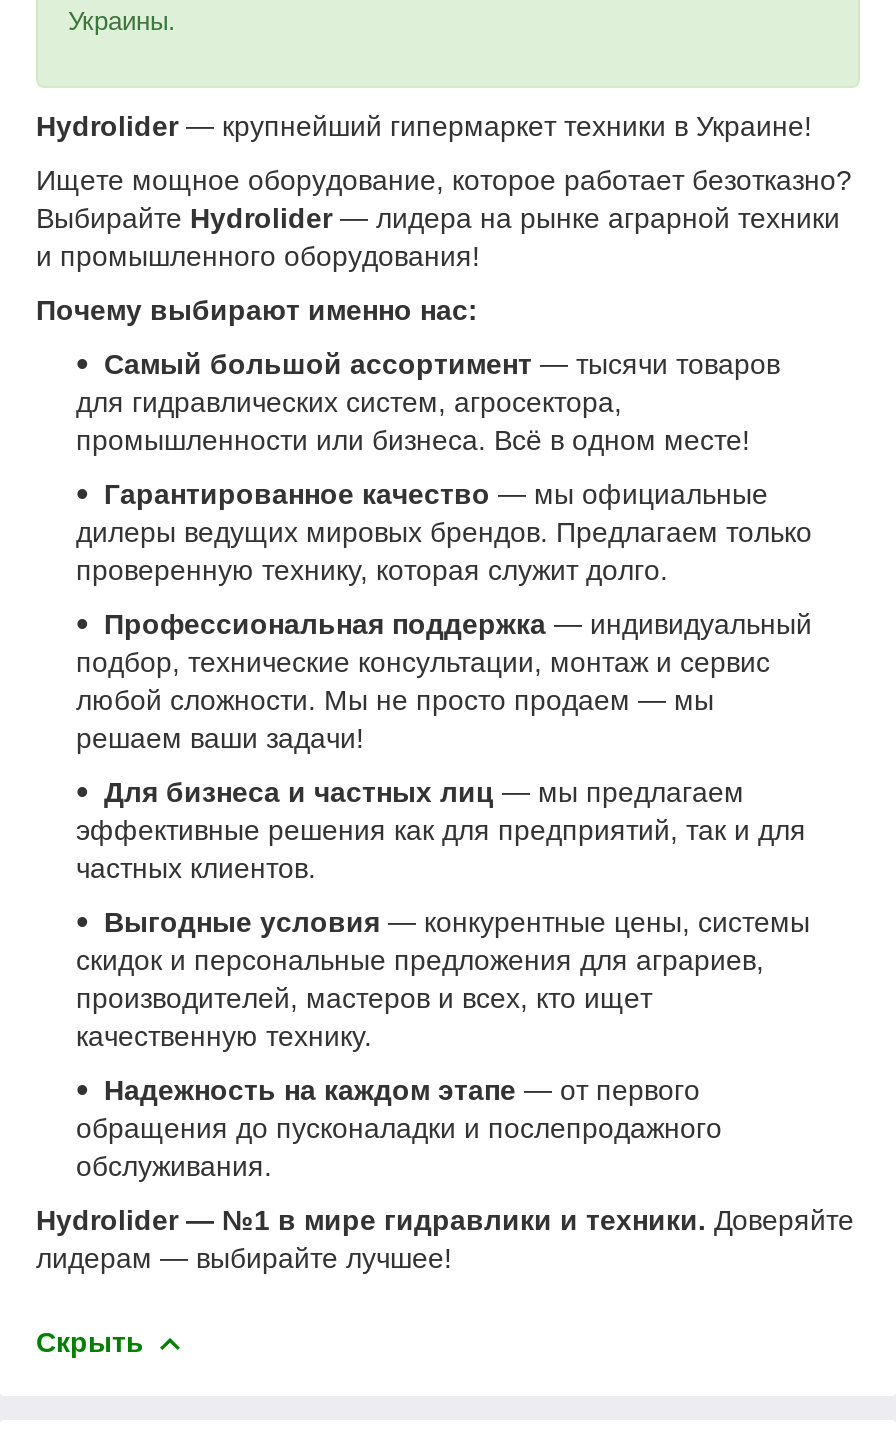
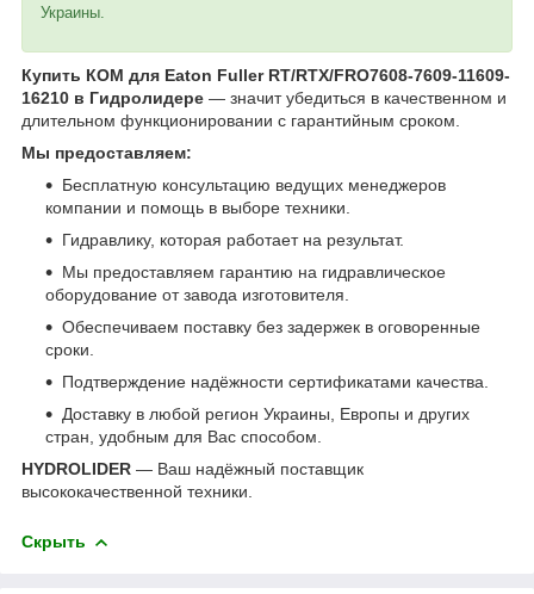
[36,109,854,1273] Hydrolider — крупнейший гипермаркет техники в Украине! | Ищете мощное оборудование, которое работает безотказно? | Выбирайте Hydrolider — лидера на рынке аграрной техники | и промышленного оборудования! | Почему выбирают именно нас: | Самый большой ассортимент — тысячи товаров | для гидравлических систем, агросектора, | промышленности или бизнеса. Всё в одном месте! | Гарантированное качество — мы официальные | дилеры ведущих мировых брендов. Предлагаем только | проверенную технику, которая служит долго. | Профессиональная поддержка — индивидуальный | подбор, технические консультации, монтаж и сервис | любой сложности. Мы не просто продаем — мы | решаем ваши задачи! | Для бизнеса и частных лиц — мы предлагаем | эффективные решения как для предприятий, так и для | частных клиентов. | Выгодные условия — конкурентные цены, системы | скидок и персональные предложения для аграриев, | производителей, мастеров и всех, кто ищет | качественную технику. | Надежность на каждом этапе — от первого | обращения до пусконаладки и послепродажного | обслуживания. | Hydrolider — №1 в мире гидравлики и техники. Доверяйте | лидерам — выбирайте лучшее! -> [21,65,510,501] Купить КОМ для Eaton Fuller RT/RTX/FRO7608-7609-11609- | 16210 в Гидролидере — значит убедиться в качественном и | длительном функционировании с гарантийным сроком. | Мы предоставляем: | Бесплатную консультацию ведущих менеджеров | компании и помощь в выборе техники. | Гидравлику, которая работает на результат. | Мы предоставляем гарантию на гидравлическое | оборудование от завода изготовителя. | Обеспечиваем поставку без задержек в оговоренные | сроки. | Подтверждение надёжности сертификатами качества. | Доставку в любой регион Украины, Европы и других | стран, удобным для Вас способом. | HYDROLIDER — Ваш надёжный поставщик | высококачественной техники.

